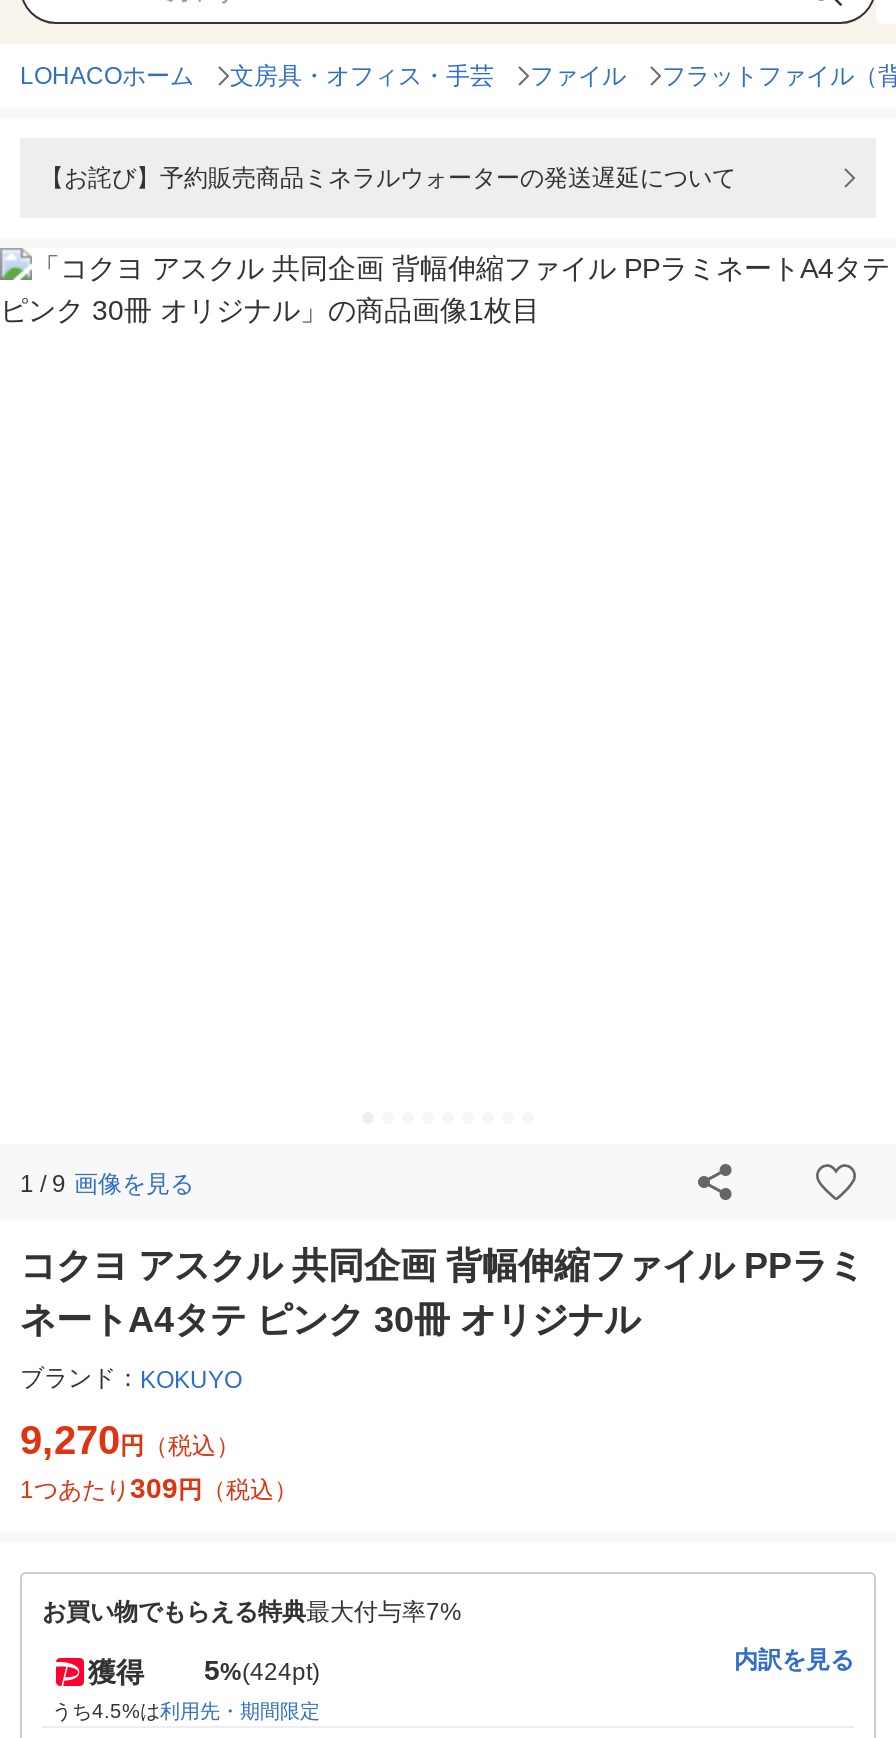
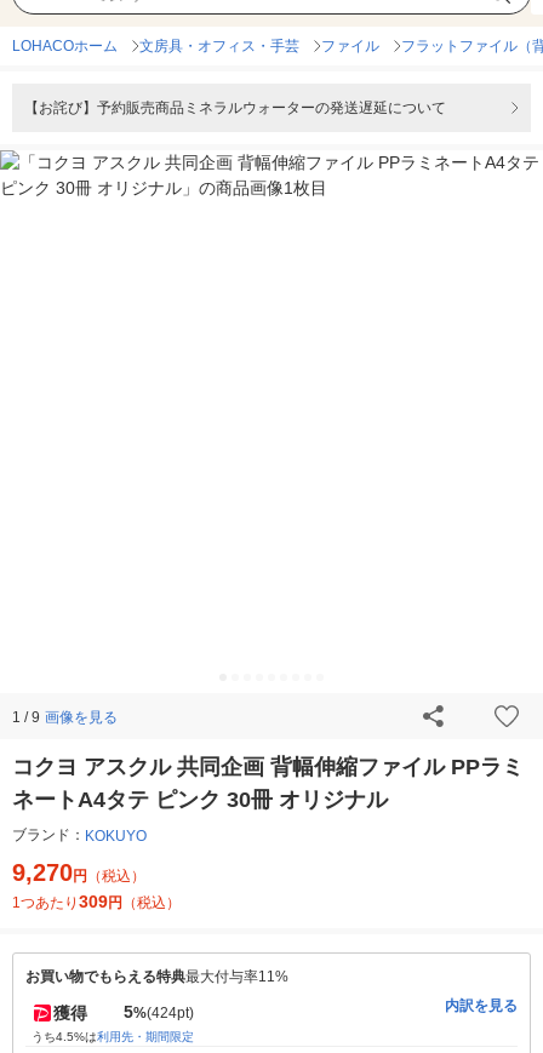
[42,1599,462,1627] お買い物でもらえる特典最大付与率7% -> [25,969,288,986] お買い物でもらえる特典最大付与率11%

